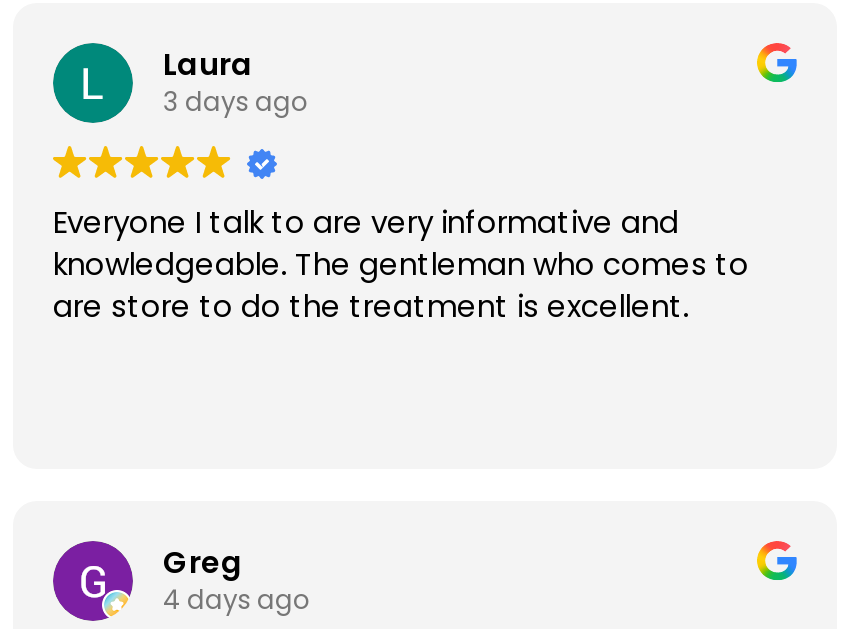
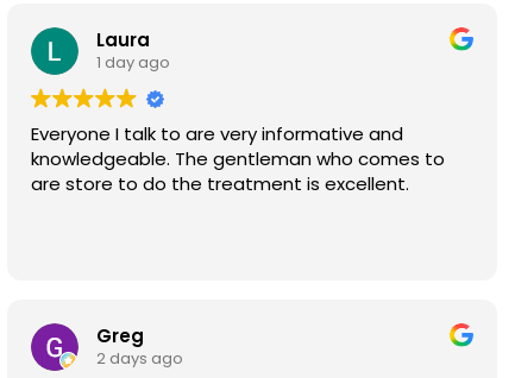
[163,84,309,122] 3 days ago -> [96,52,170,74] 1 day ago
[163,582,311,620] 4 days ago -> [96,348,183,370] 2 days ago

